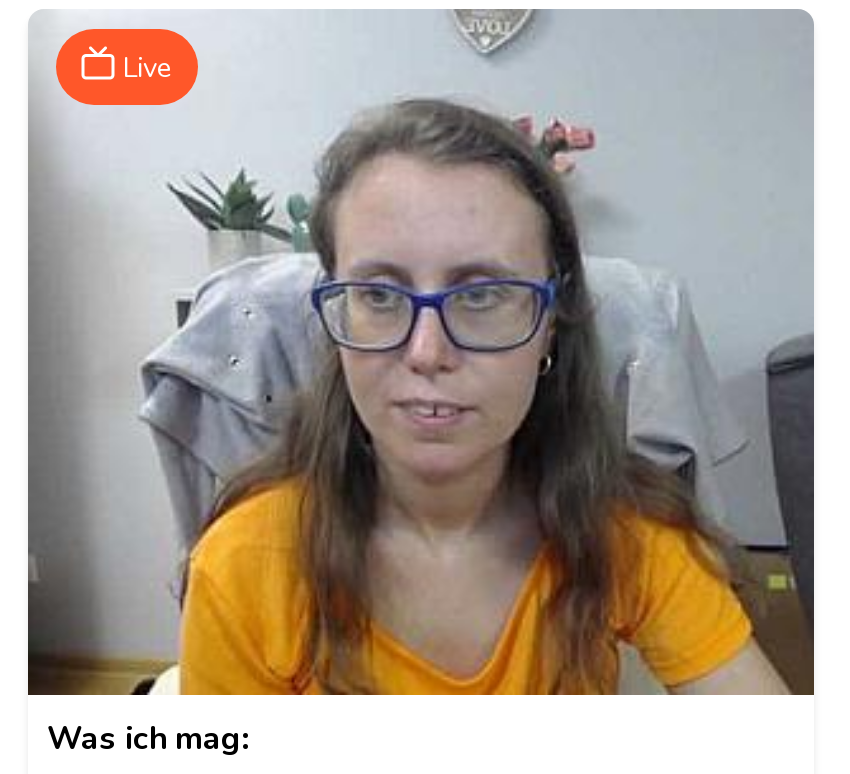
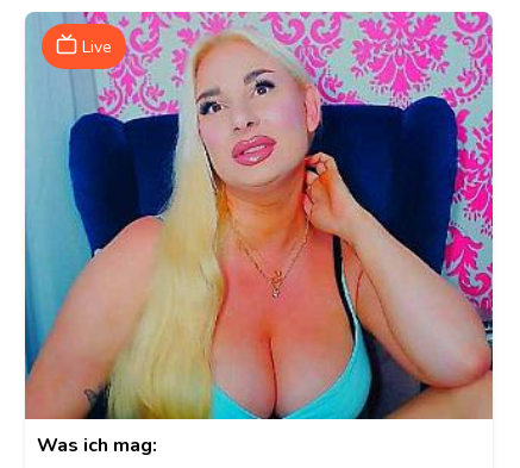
[26,9,816,697] [image] -> [24,11,494,420] [image]

